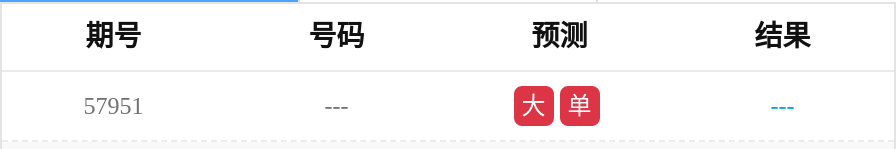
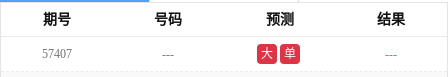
[84,92,144,120] 57951 -> [42,47,72,61] 57407

